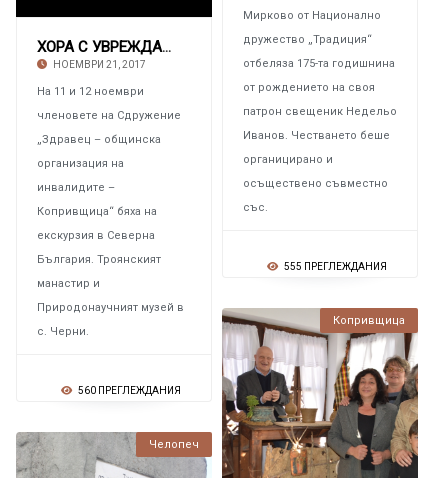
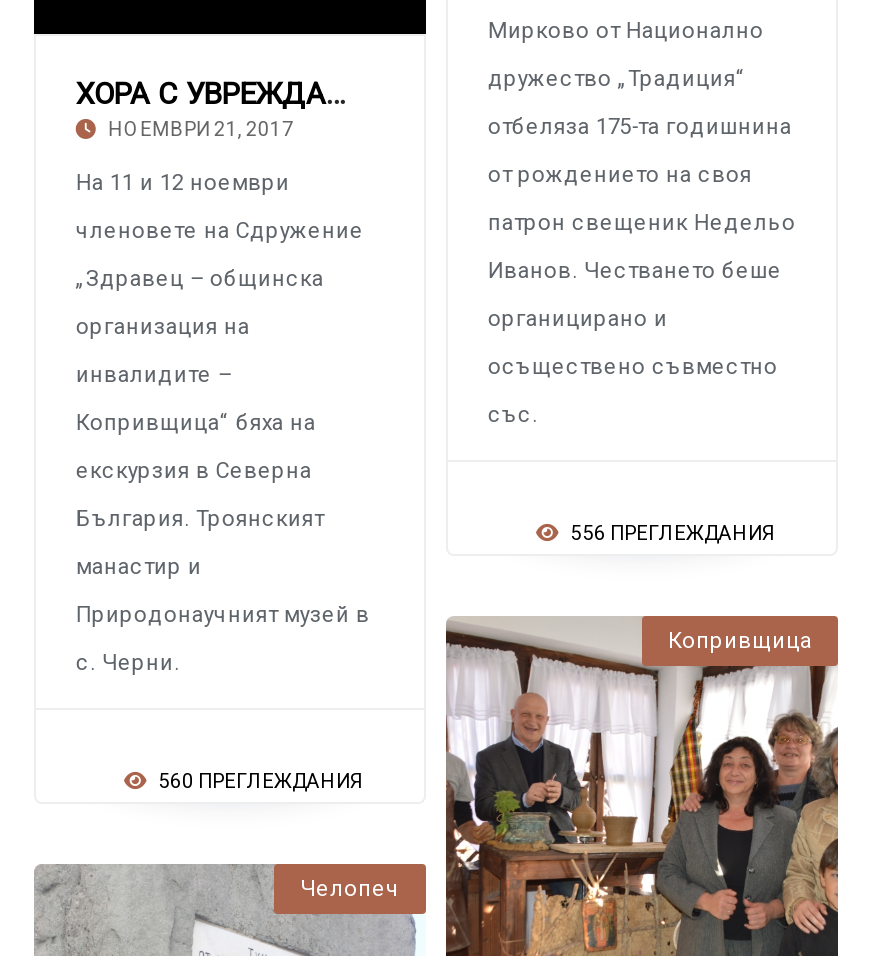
[282,261,387,272] 555 ПРЕГЛЕЖДАНИЯ -> [566,522,776,544] 556 ПРЕГЛЕЖДАНИЯ

